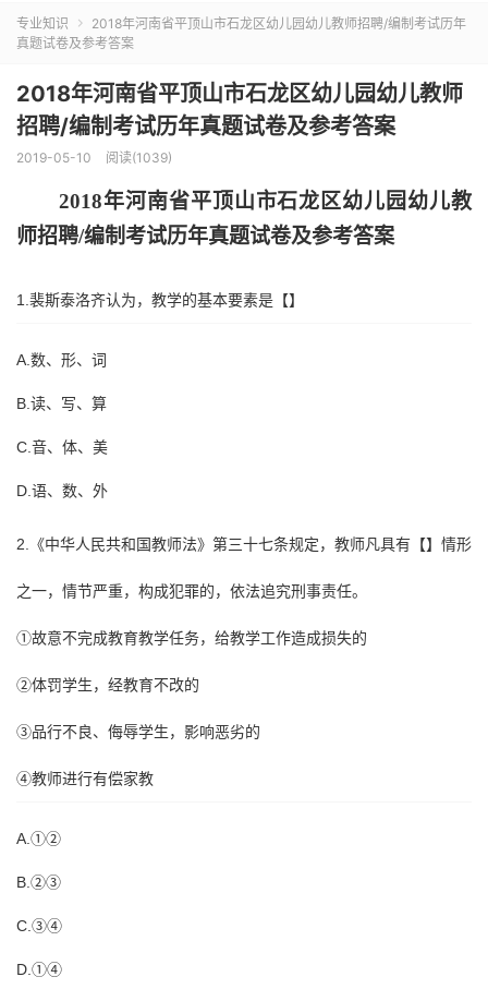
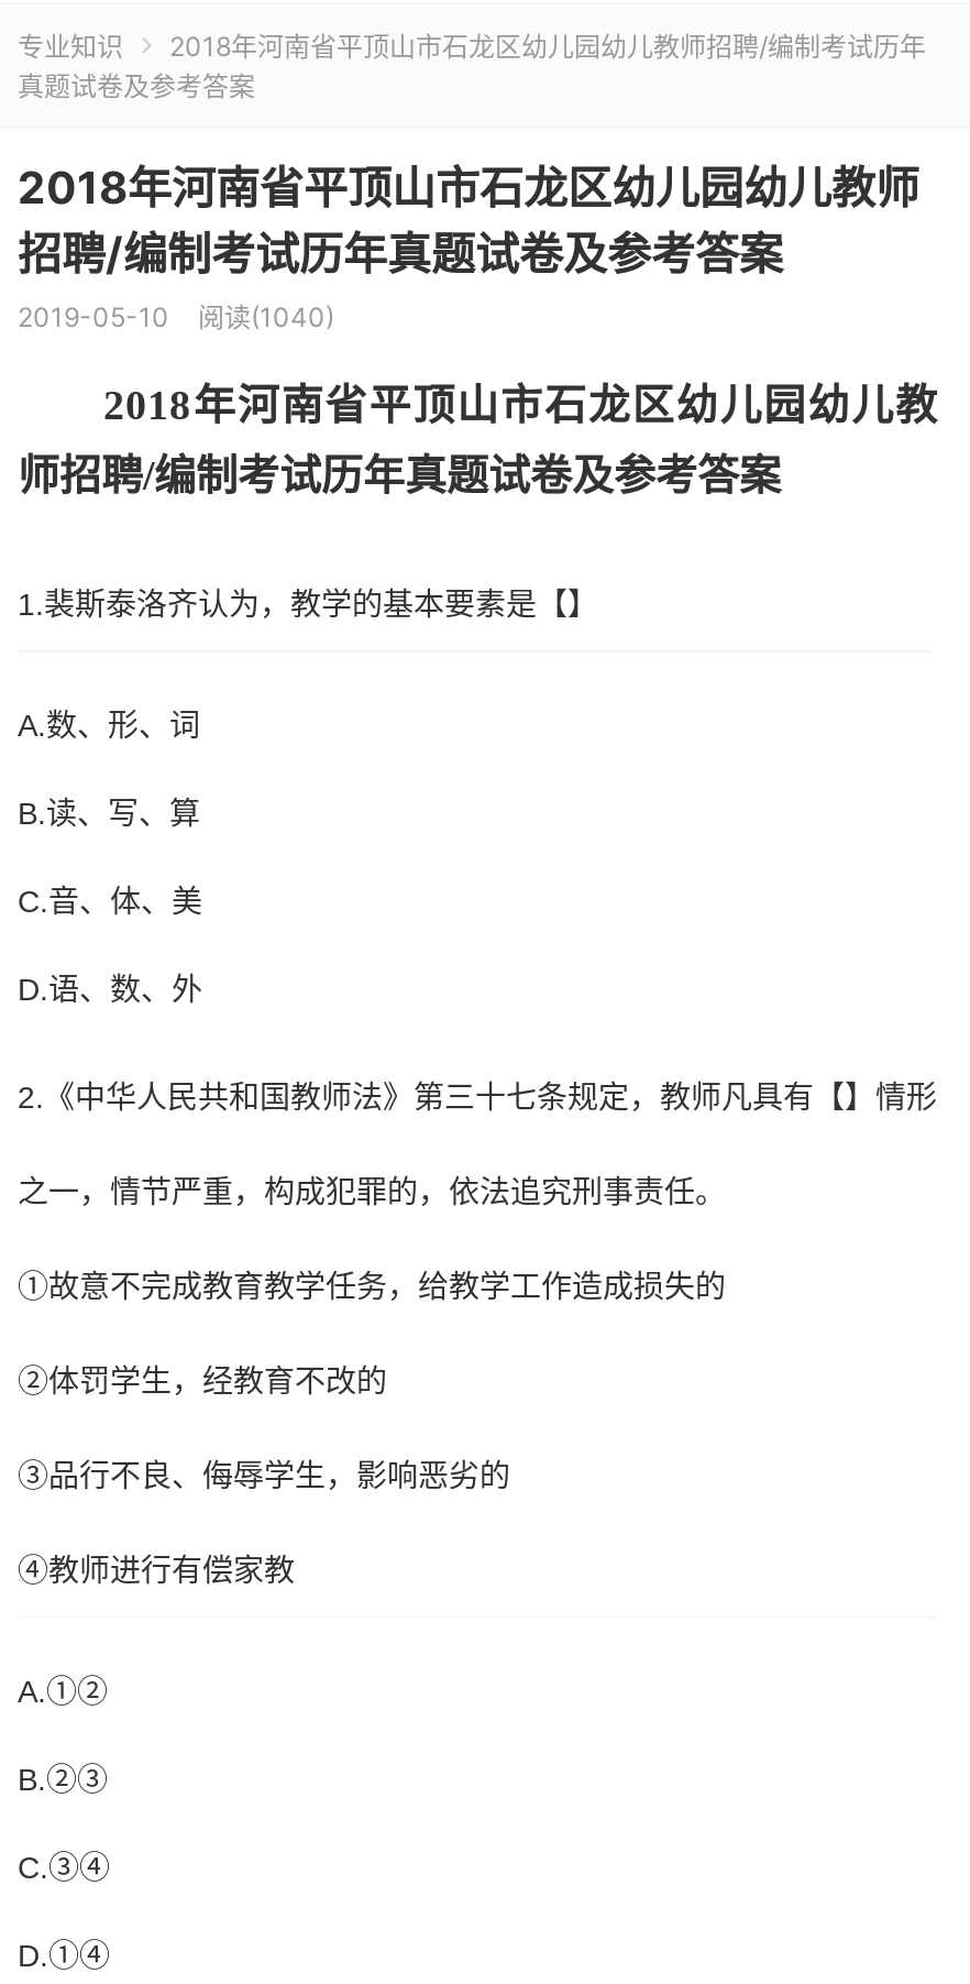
[16,149,172,166] 2019-05-10 阅读(1039) -> [18,300,334,333] 2019-05-10 阅读(1040)

